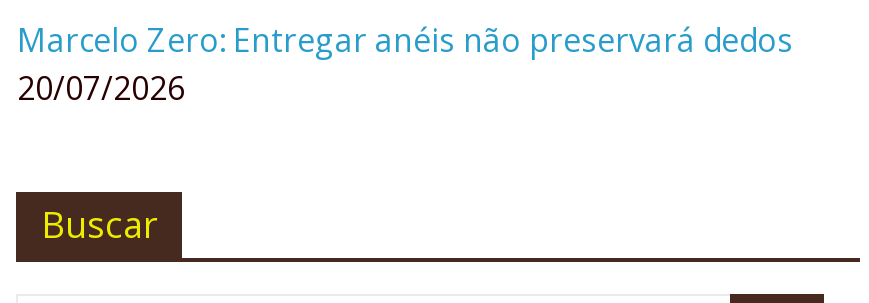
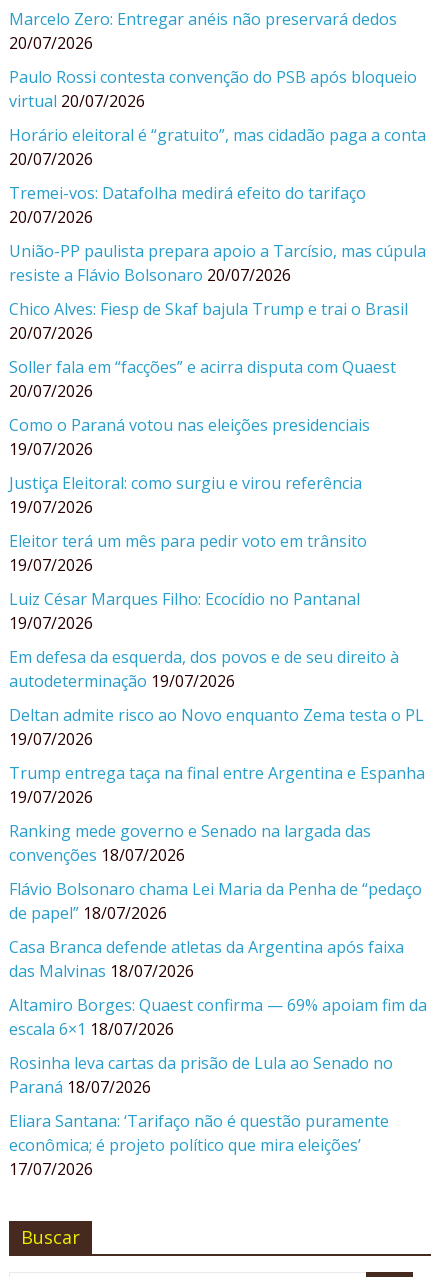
none -> [9,66,427,1180] Paulo Rossi contesta convenção do PSB após bloqueio | virtual 20/07/2026 | Horário eleitoral é “gratuito”, mas cidadão paga a conta | 20/07/2026 | Tremei-vos: Datafolha medirá efeito do tarifaço | 20/07/2026 | União-PP paulista prepara apoio a Tarcísio, mas cúpula | resiste a Flávio Bolsonaro 20/07/2026 | Chico Alves: Fiesp de Skaf bajula Trump e trai o Brasil | 20/07/2026 | Soller fala em “facções” e acirra disputa com Quaest | 20/07/2026 | Como o Paraná votou nas eleições presidenciais | 19/07/2026 | Justiça Eleitoral: como surgiu e virou referência | 19/07/2026 | Eleitor terá um mês para pedir voto em trânsito | 19/07/2026 | Luiz César Marques Filho: Ecocídio no Pantanal | 19/07/2026 | Em defesa da esquerda, dos povos e de seu direito à | autodeterminação 19/07/2026 | Deltan admite risco ao Novo enquanto Zema testa o PL | 19/07/2026 | Trump entrega taça na final entre Argentina e Espanha | 19/07/2026 | Ranking mede governo e Senado na largada das | convenções 18/07/2026 | Flávio Bolsonaro chama Lei Maria da Penha de “pedaço | de papel” 18/07/2026 | Casa Branca defende atletas da Argentina após faixa | das Malvinas 18/07/2026 | Altamiro Borges: Quaest confirma — 69% apoiam fim da | escala 6×1 18/07/2026 | Rosinha leva cartas da prisão de Lula ao Senado no | Paraná 18/07/2026 | Eliara Santana: ‘Tarifaço não é questão puramente | econômica; é projeto político que mira eleições’ | 17/07/2026

